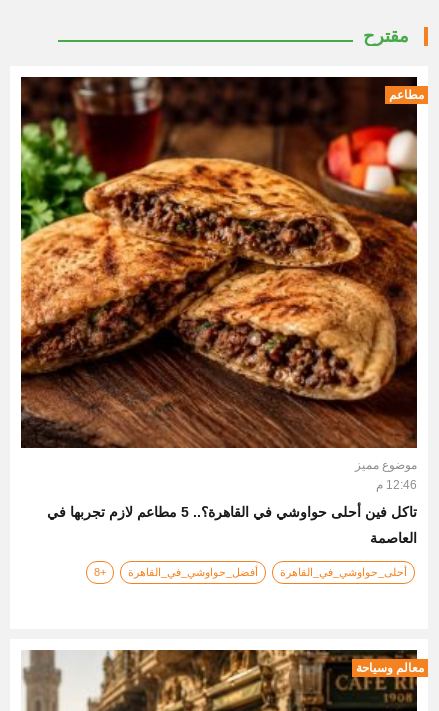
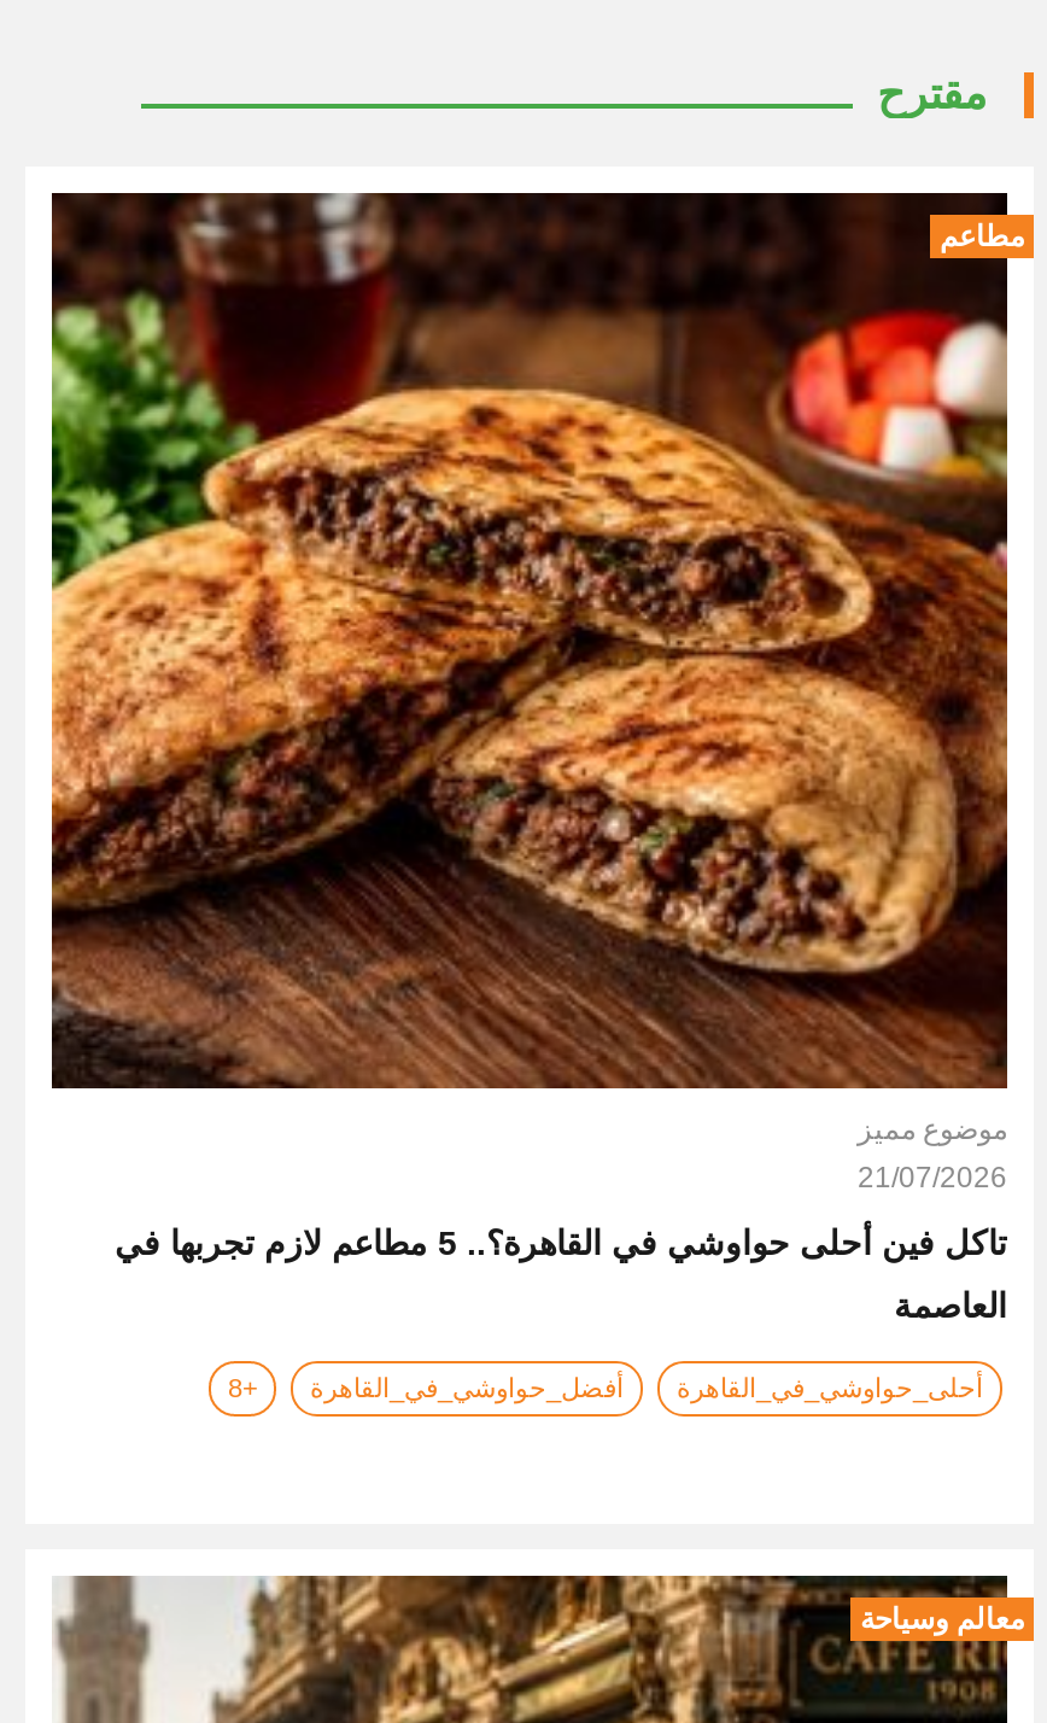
[386,477,417,491] 12:46 م -> [858,1160,1007,1193] 21/07/2026

